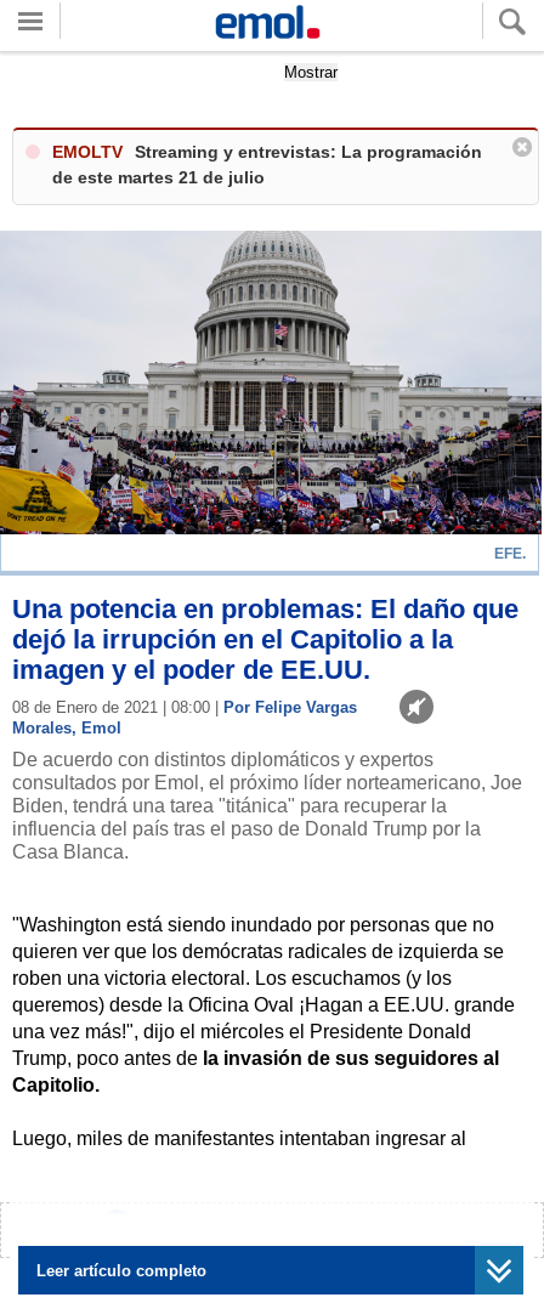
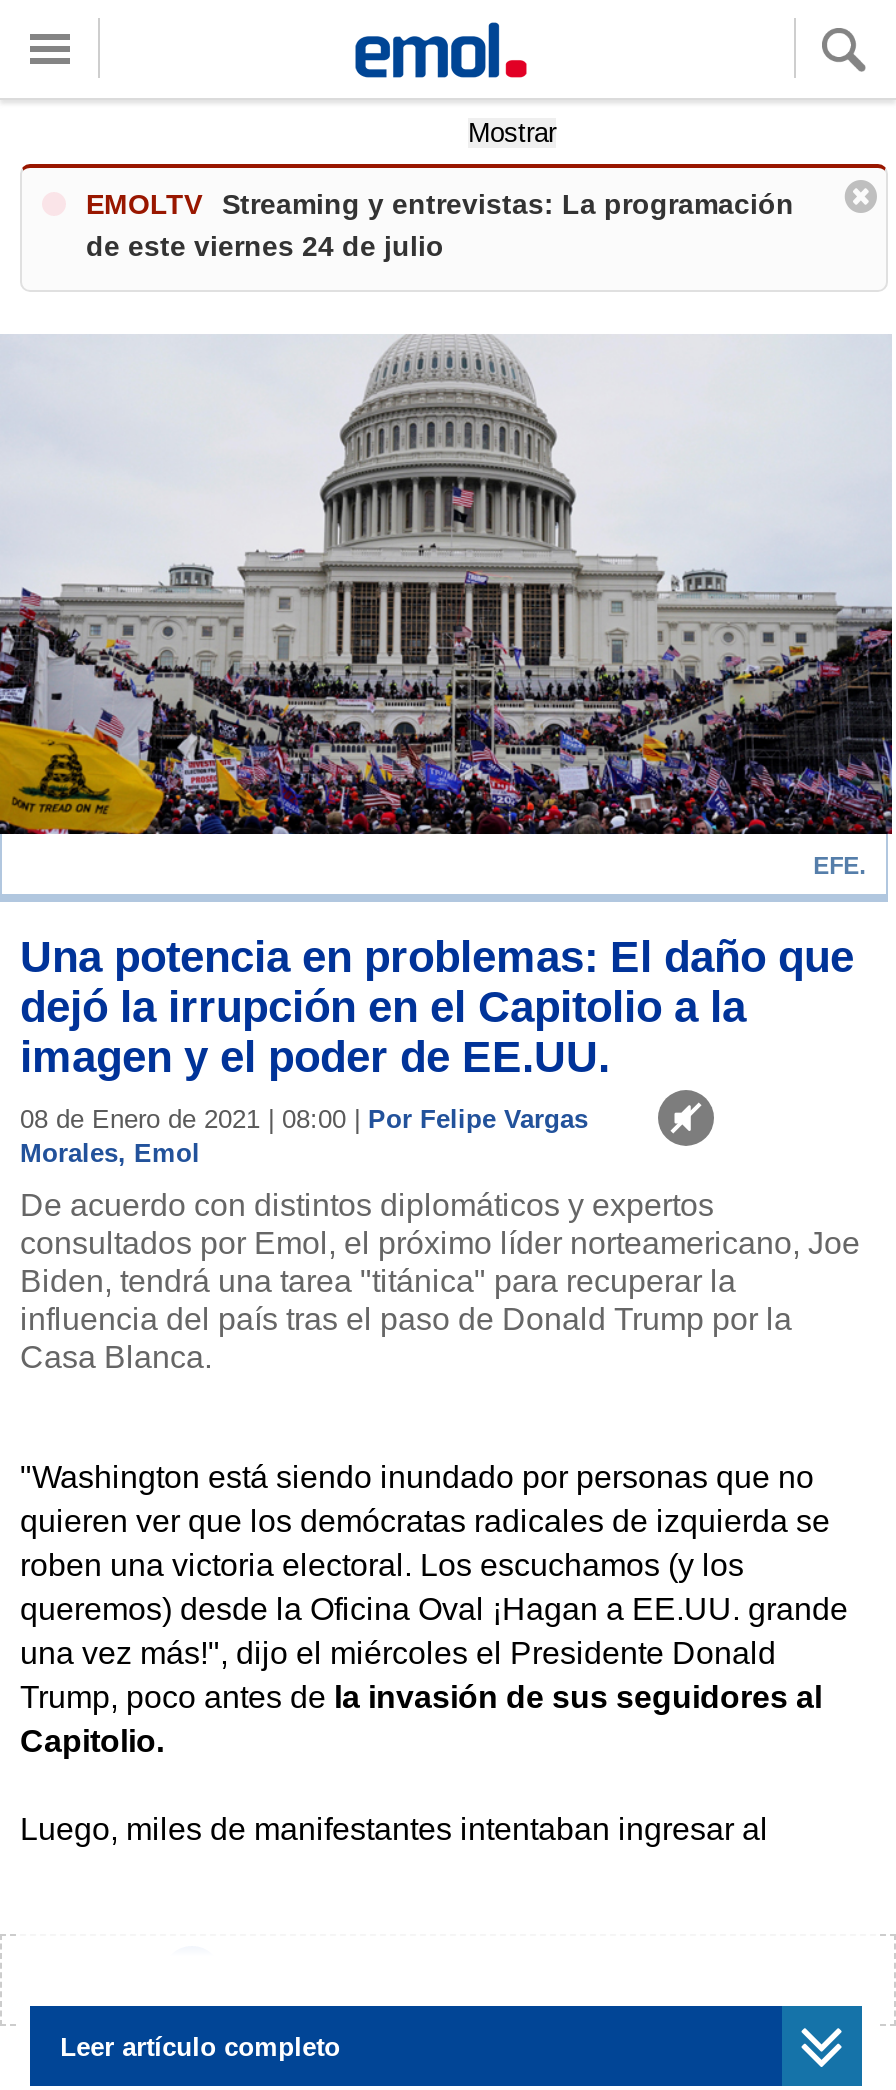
[52,168,265,187] de este martes 21 de julio -> [86,230,444,262] de este viernes 24 de julio

